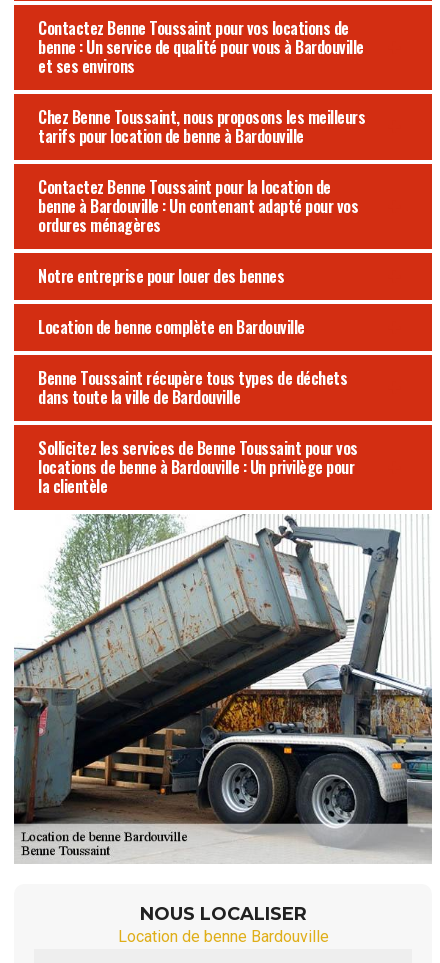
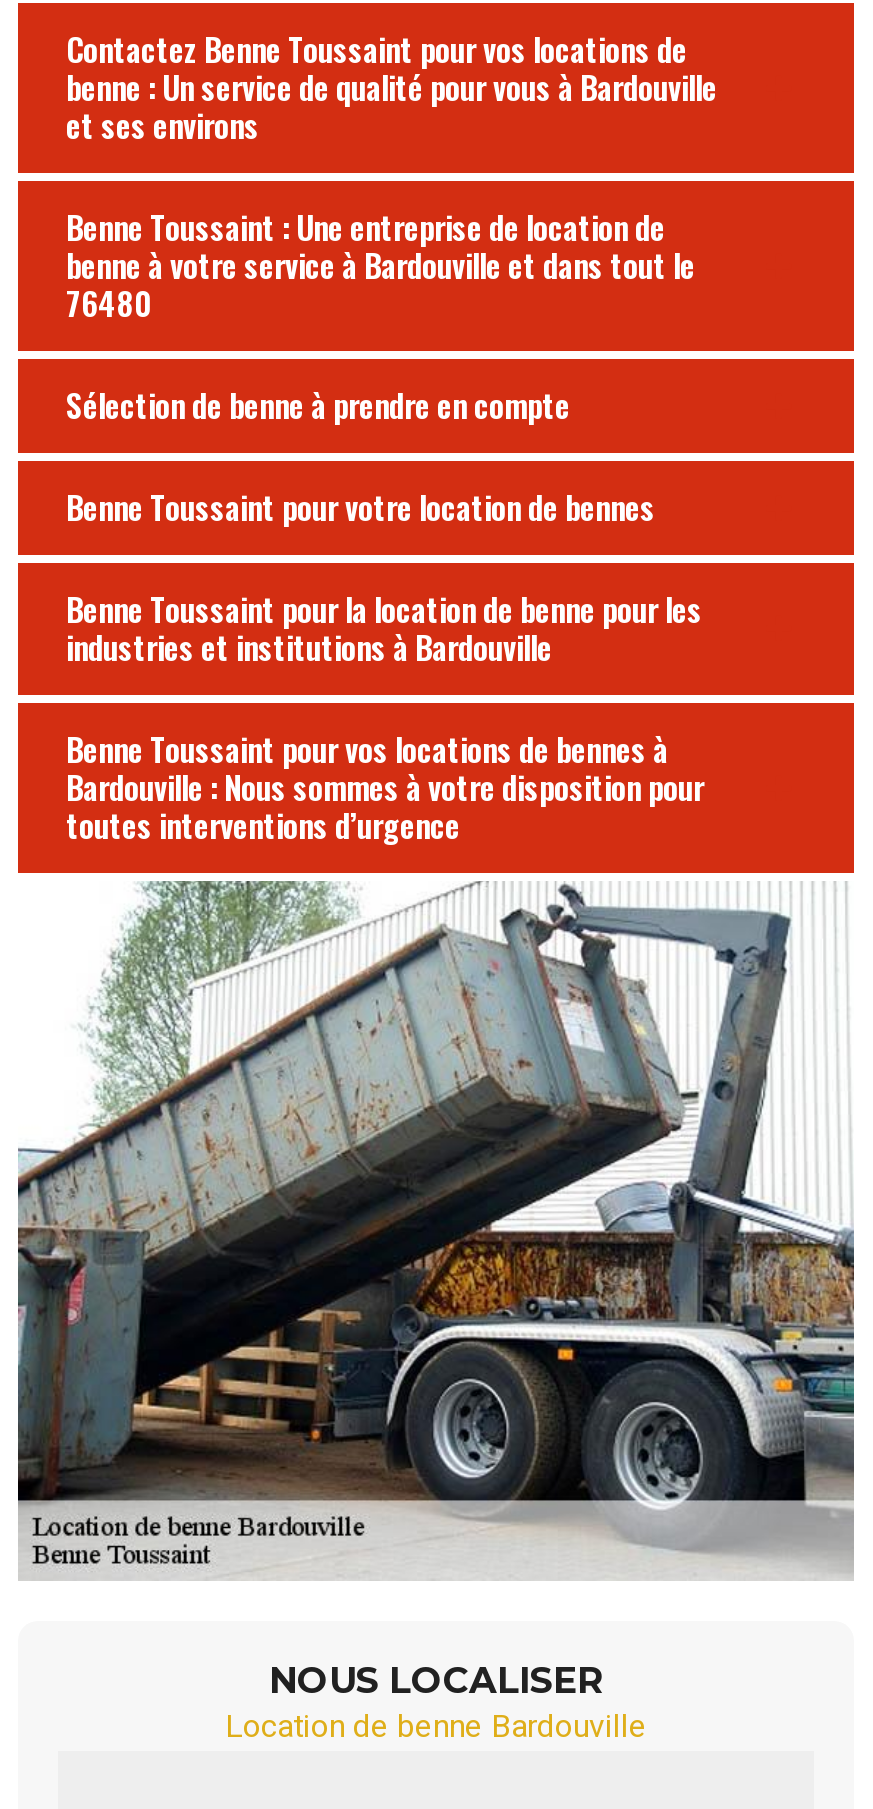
[38,105,365,498] Chez Benne Toussaint, nous proposons les meilleurs | tarifs pour location de benne à Bardouville | Contactez Benne Toussaint pour la location de | benne à Bardouville : Un contenant adapté pour vos | ordures ménagères | Notre entreprise pour louer des bennes | Location de benne complète en Bardouville | Benne Toussaint récupère tous types de déchets | dans toute la ville de Bardouville | Sollicitez les services de Benne Toussaint pour vos | locations de benne à Bardouville : Un privilège pour | la clientèle -> [66,204,704,850] Benne Toussaint : Une entreprise de location de | benne à votre service à Bardouville et dans tout le | 76480 | Sélection de benne à prendre en compte | Benne Toussaint pour votre location de bennes | Benne Toussaint pour la location de benne pour les | industries et institutions à Bardouville | Benne Toussaint pour vos locations de bennes à | Bardouville : Nous sommes à votre disposition pour | toutes interventions d’urgence

